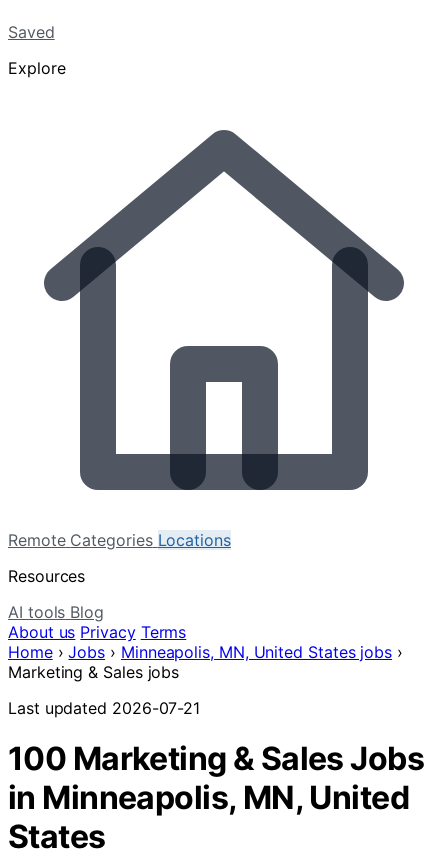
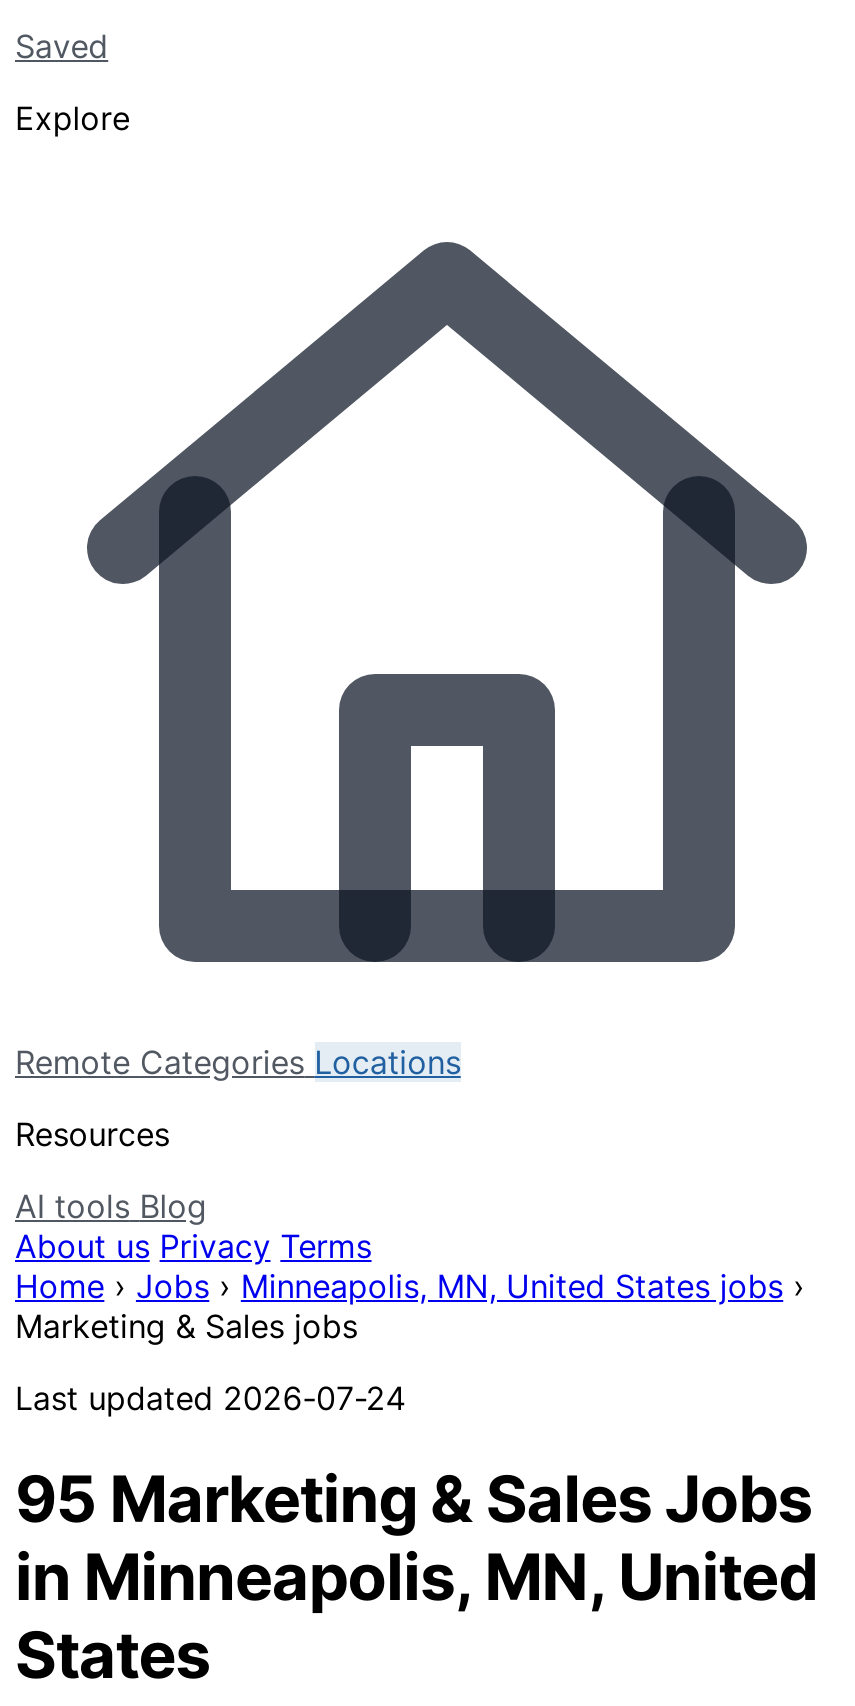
[8,698,200,718] Last updated 2026-07-21 -> [15,1378,405,1418] Last updated 2026-07-24
[8,739,424,778] 100 Marketing & Sales Jobs -> [15,1461,812,1539] 95 Marketing & Sales Jobs

